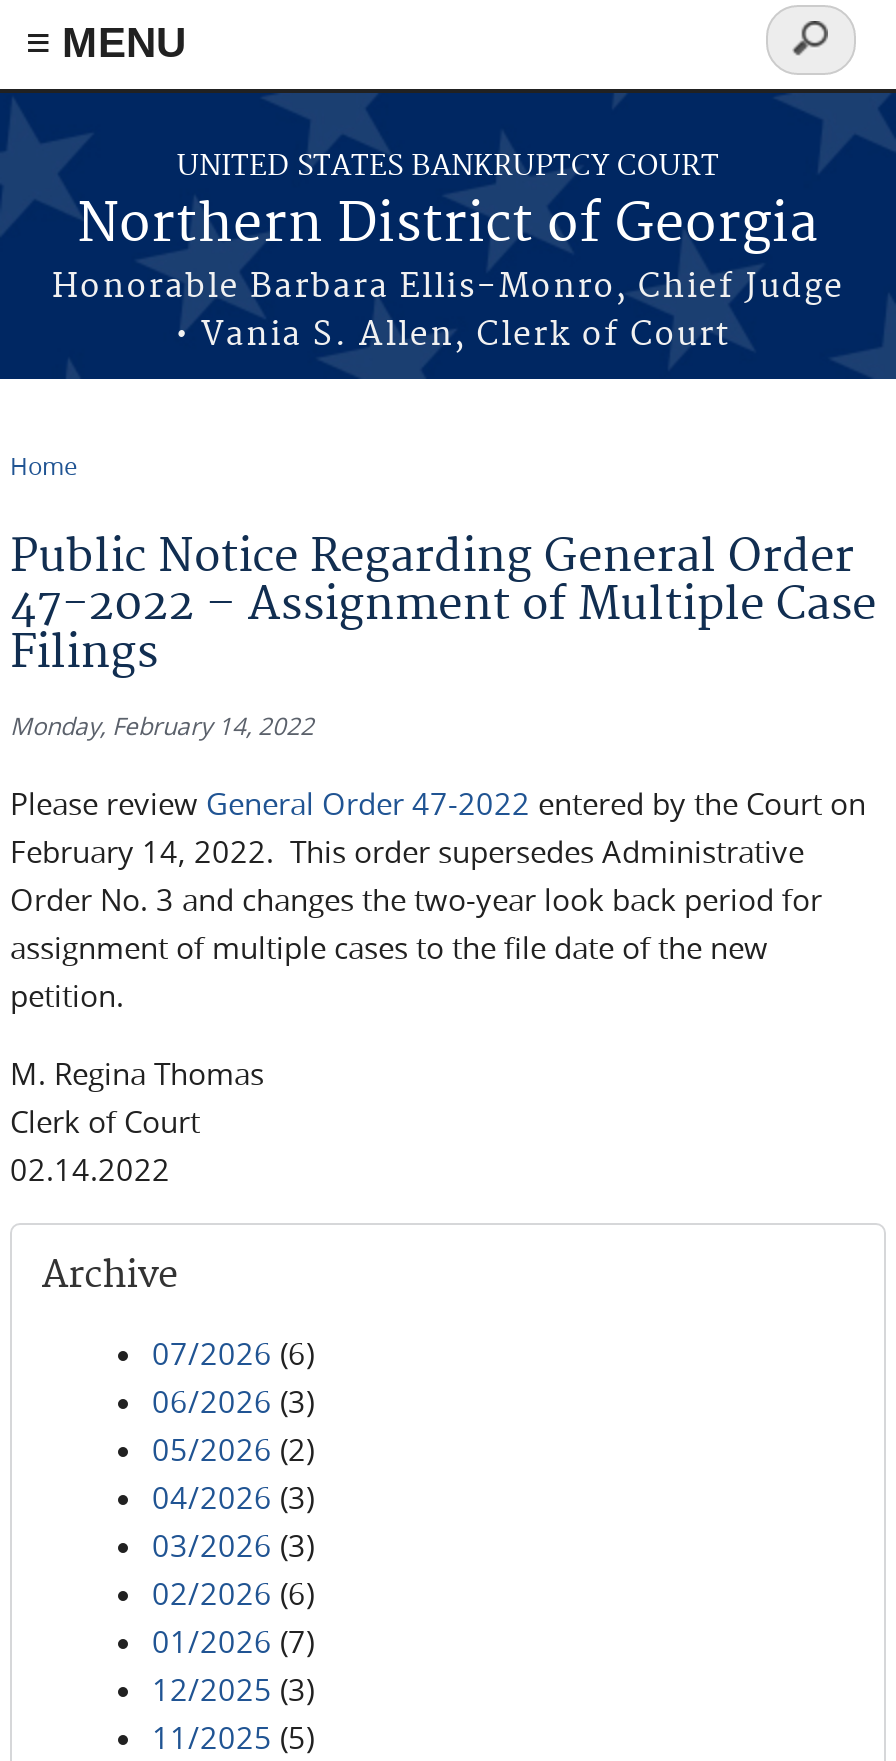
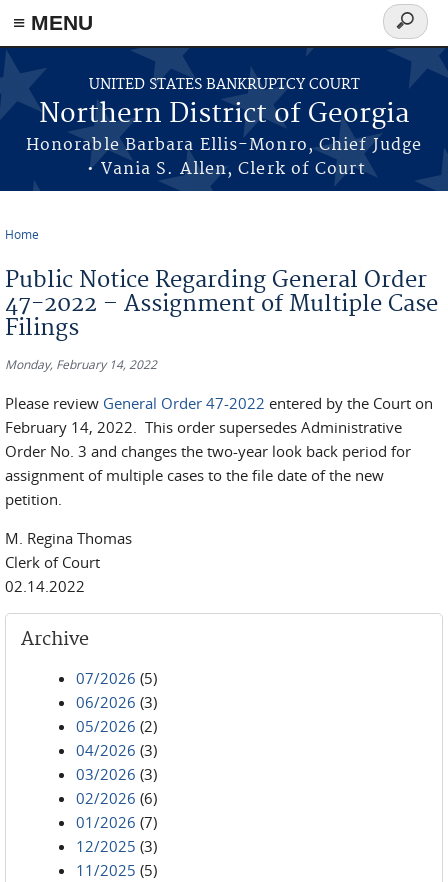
[152,1333,314,1373] 07/2026 (6) -> [76,668,157,688] 07/2026 (5)

